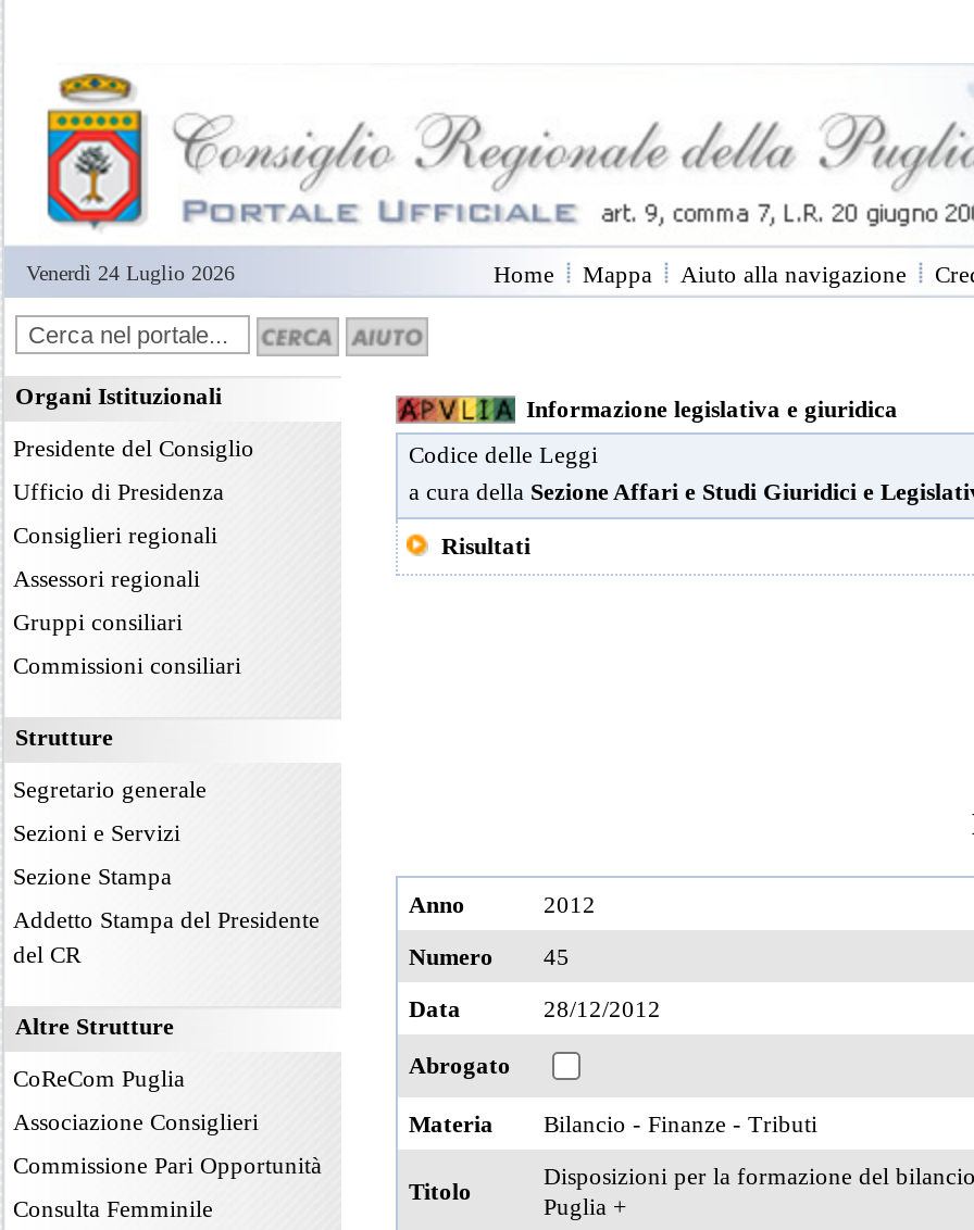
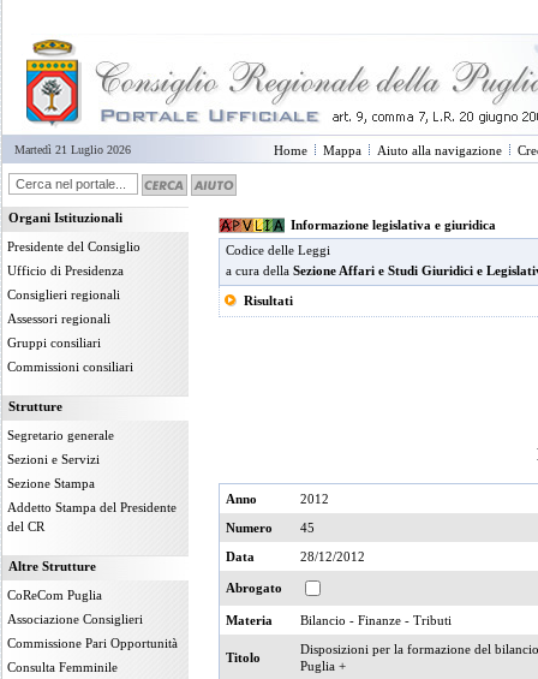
[26,261,235,285] Venerdì 24 Luglio 2026 -> [14,143,131,156] Martedì 21 Luglio 2026

